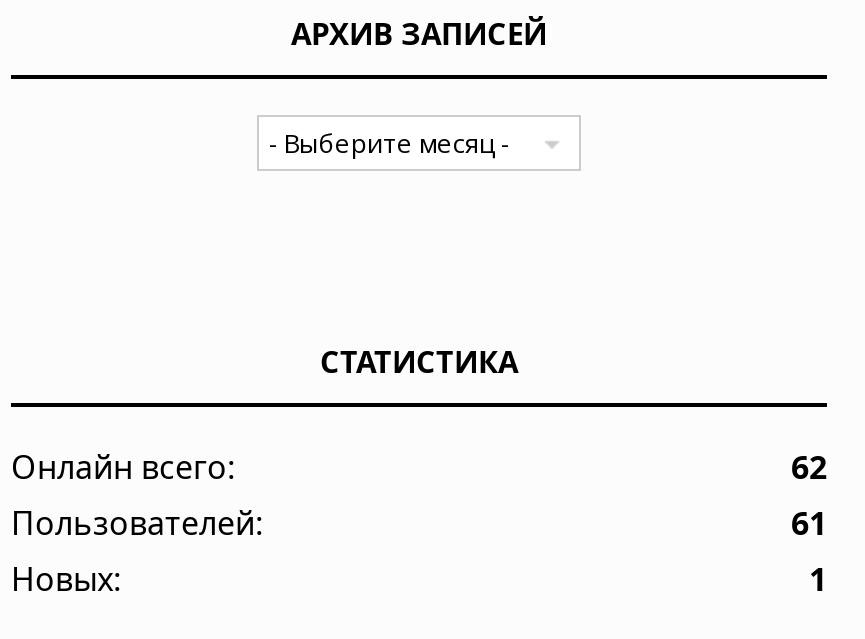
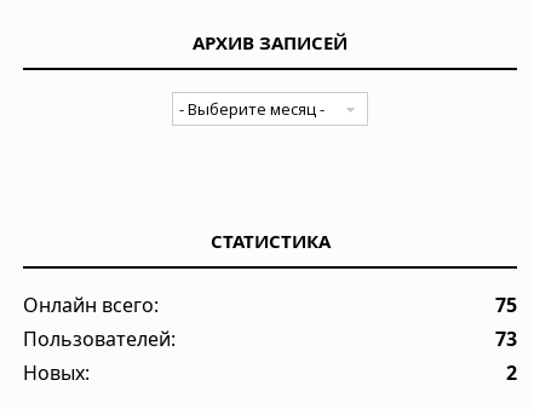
[791,445,827,489] 62 -> [495,292,517,318] 75
[791,501,827,545] 61 -> [495,326,517,352] 73
[809,557,827,601] 1 -> [506,360,517,386] 2

